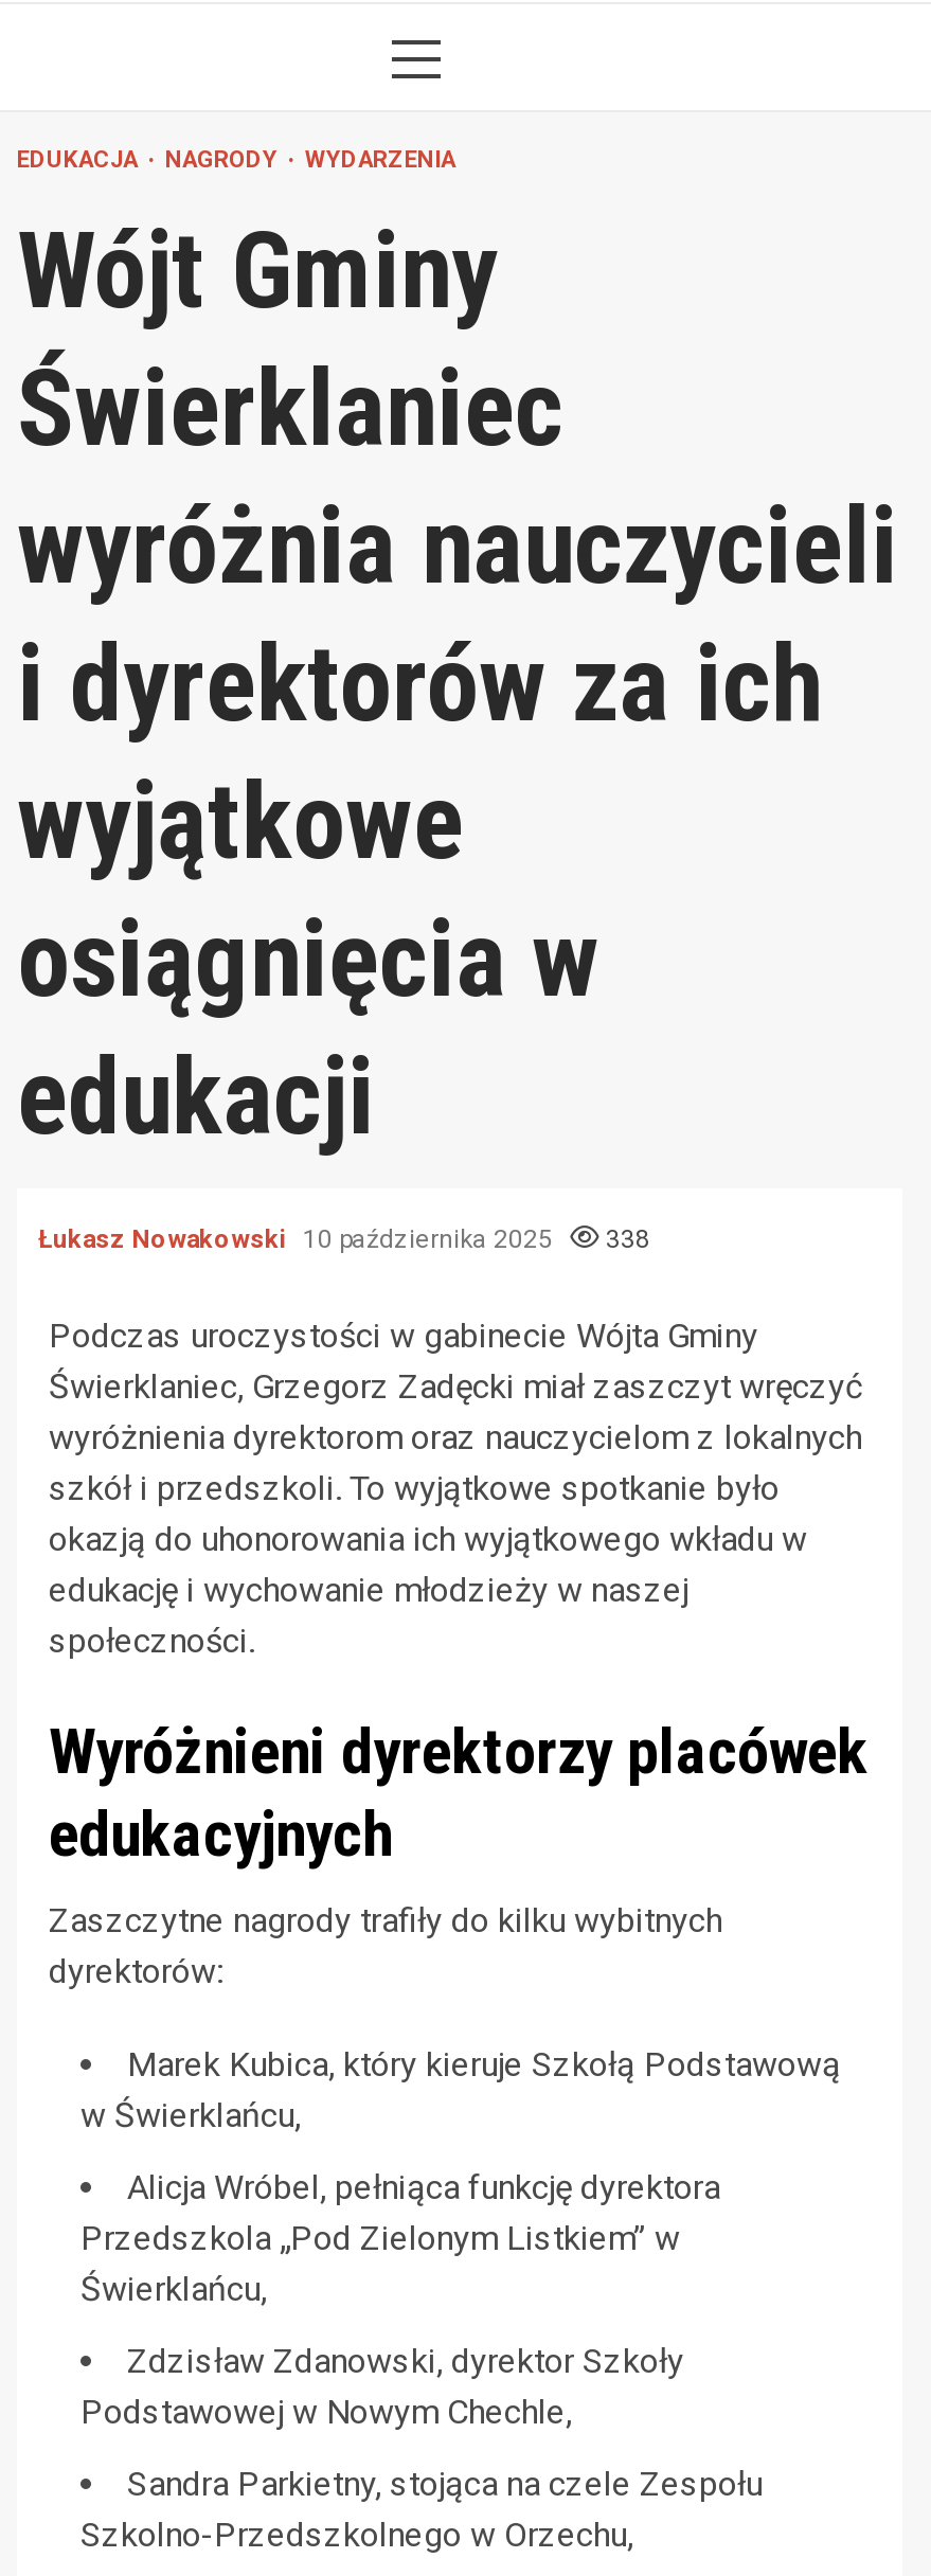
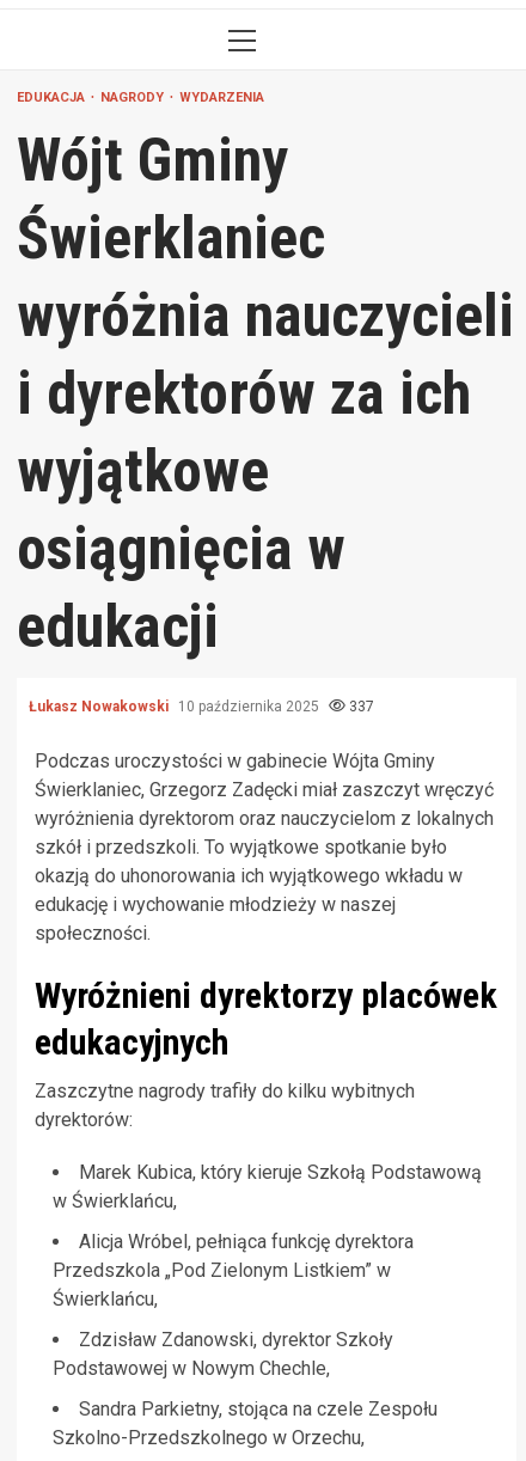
[38,1224,650,1254] Łukasz Nowakowski 10 października 2025 338 -> [29,698,374,715] Łukasz Nowakowski 10 października 2025 337

